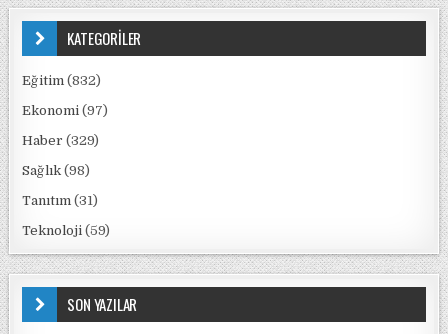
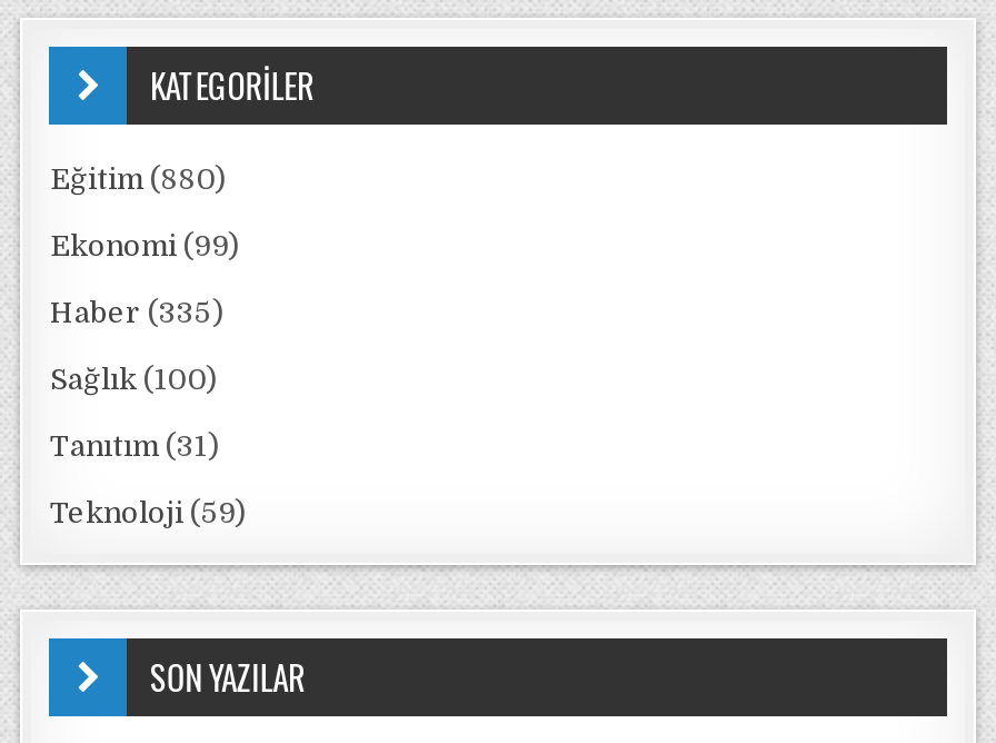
[22,73,101,88] Eğitim (832) -> [50,162,226,196] Eğitim (880)
[22,103,108,118] Ekonomi (97) -> [50,229,239,262] Ekonomi (99)
[22,133,99,148] Haber (329) -> [50,296,223,329] Haber (335)
[22,163,90,178] Sağlık (98) -> [50,363,217,396] Sağlık (100)

